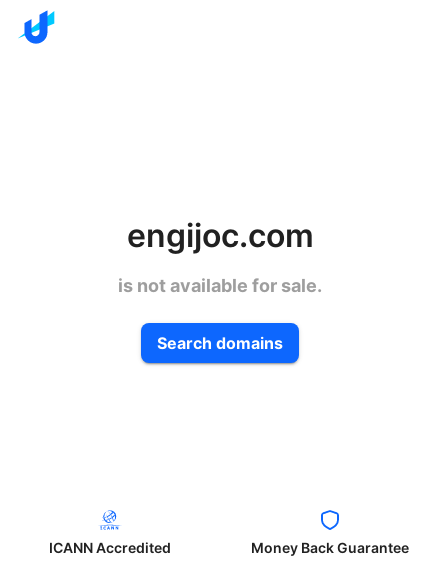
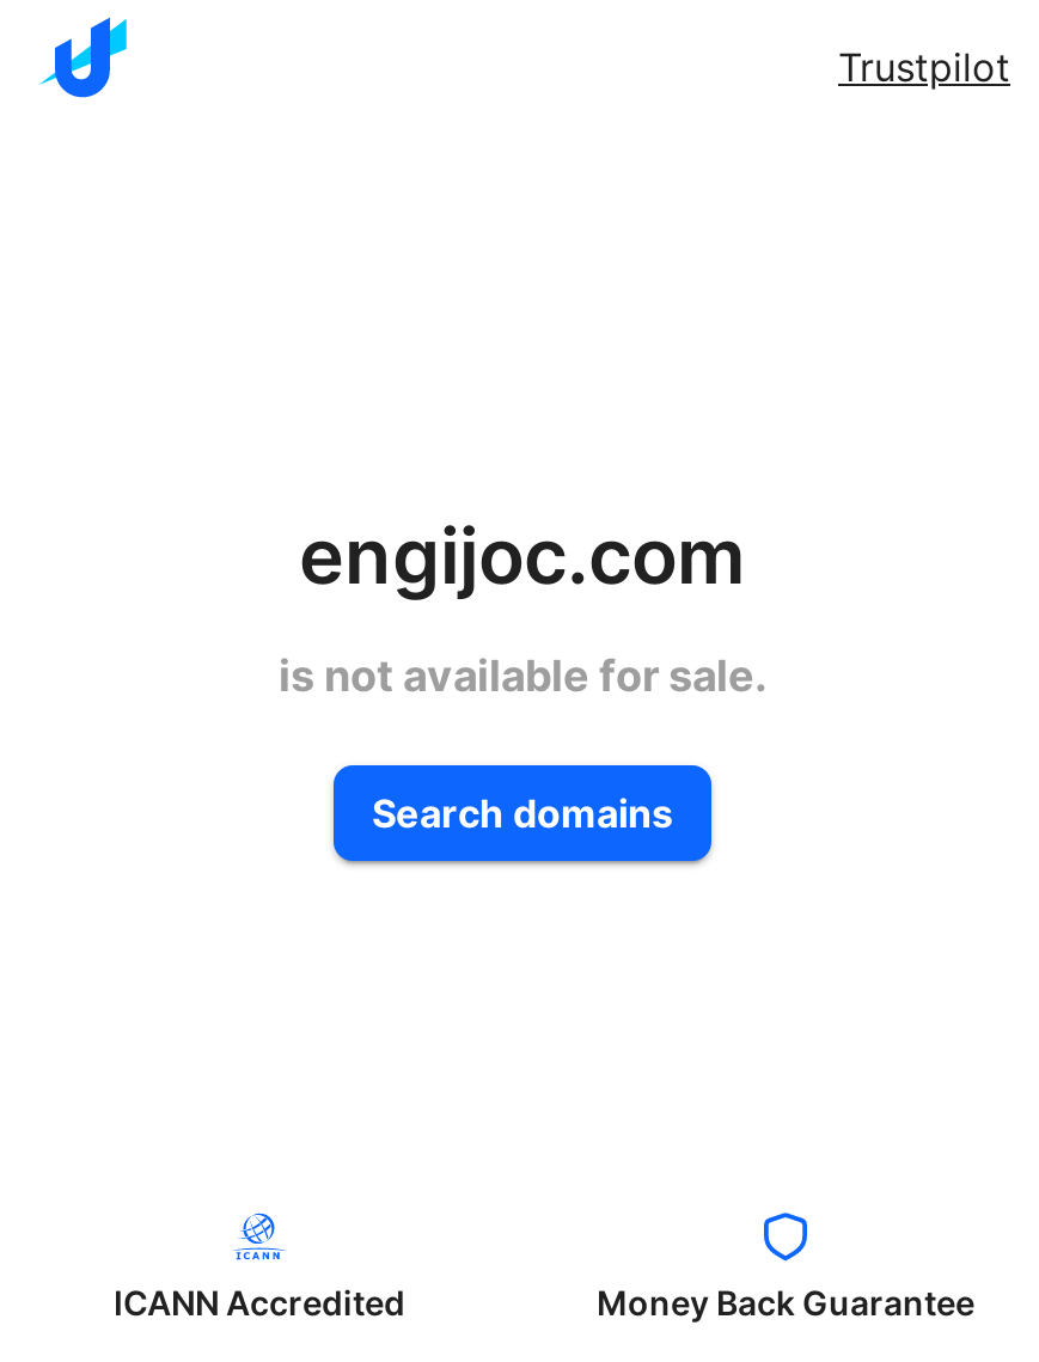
none -> [838,43,1010,91] Trustpilot

